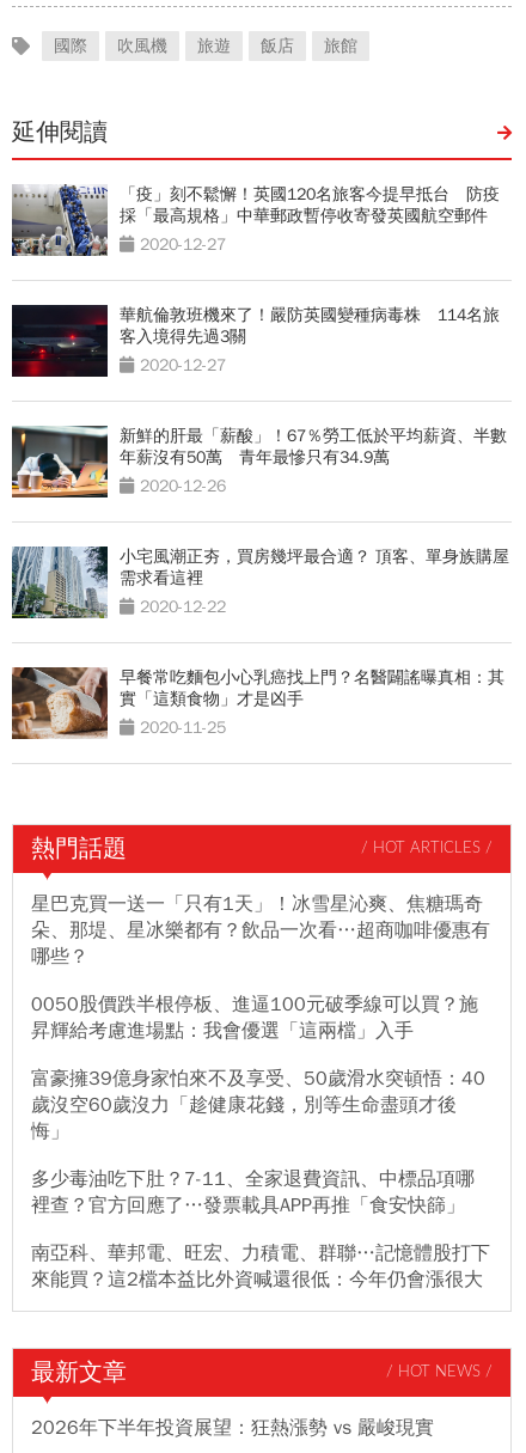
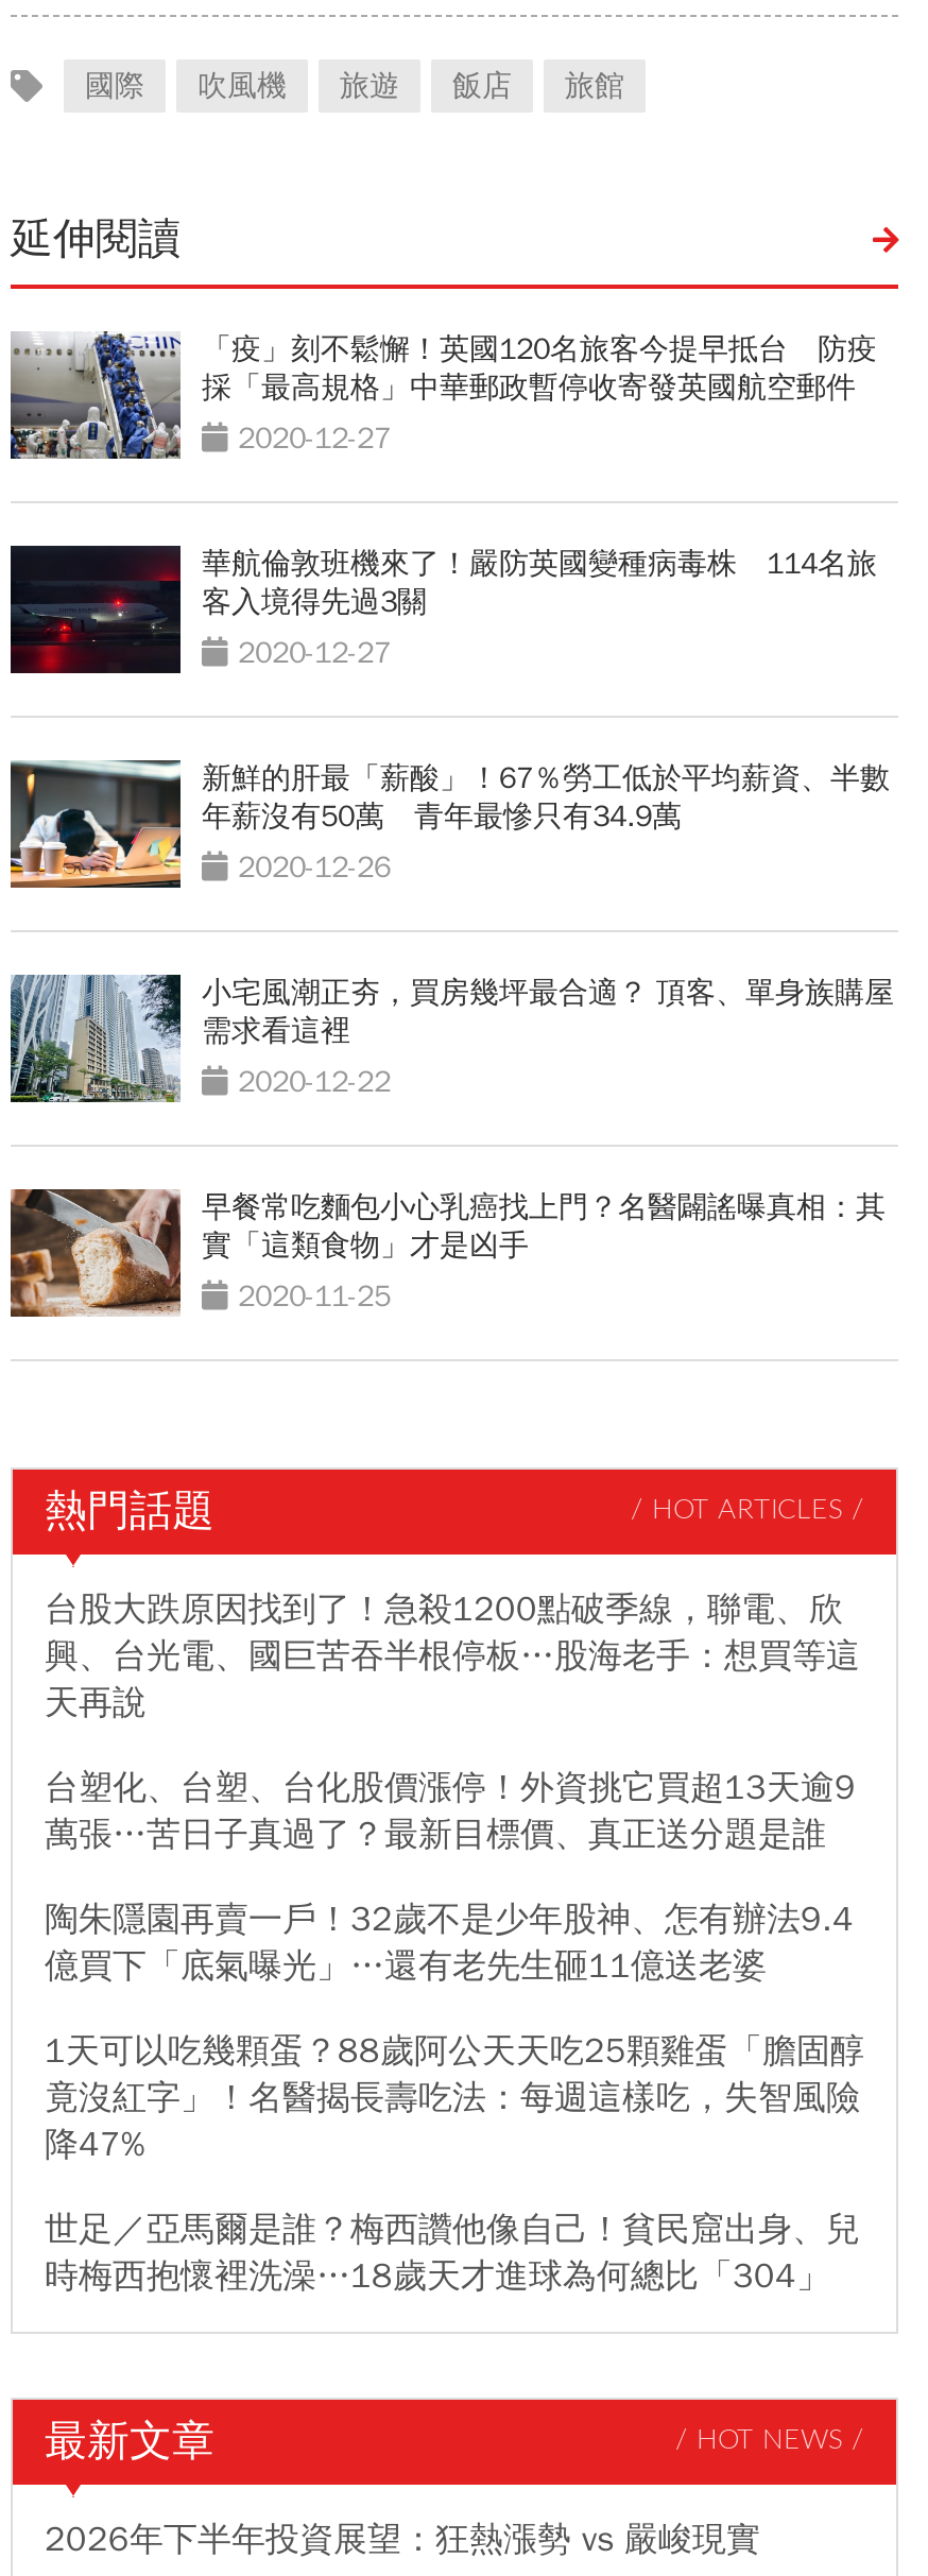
[31,892,490,968] 星巴克買一送一「只有1天」！冰雪星沁爽、焦糖瑪奇 | 朵、那堤、星冰樂都有？飲品一次看…超商咖啡優惠有 | 哪些？ -> [45,1588,860,1724] 台股大跌原因找到了！急殺1200點破季線，聯電、欣 | 興、台光電、國巨苦吞半根停板…股海老手：想買等這 | 天再說
[31,992,478,1042] 0050股價跌半根停板、進逼100元破季線可以買？施 | 昇輝給考慮進場點：我會優選「這兩檔」入手 -> [45,1766,856,1855] 台塑化、台塑、台化股價漲停！外資挑它買超13天逾9 | 萬張…苦日子真過了？最新目標價、真正送分題是誰
[31,1066,485,1143] 富豪擁39億身家怕來不及享受、50歲滑水突頓悟：40 | 歲沒空60歲沒力「趁健康花錢，別等生命盡頭才後 | 悔」 -> [45,1898,854,1987] 陶朱隱園再賣一戶！32歲不是少年股神、怎有辦法9.4 | 億買下「底氣曝光」…還有老先生砸11億送老婆
[31,1167,475,1217] 多少毒油吃下肚？7-11、全家退費資訊、中標品項哪 | 裡查？官方回應了…發票載具APP再推「食安快篩」 -> [45,2030,864,2165] 1天可以吃幾顆蛋？88歲阿公天天吃25顆雞蛋「膽固醇 | 竟沒紅字」！名醫揭長壽吃法：每週這樣吃，失智風險 | 降47%
[31,1241,490,1291] 南亞科、華邦電、旺宏、力積電、群聯…記憶體股打下 | 來能買？這2檔本益比外資喊還很低：今年仍會漲很大 -> [45,2208,860,2297] 世足／亞馬爾是誰？梅西讚他像自己！貧民窟出身、兒 | 時梅西抱懷裡洗澡…18歲天才進球為何總比「304」

